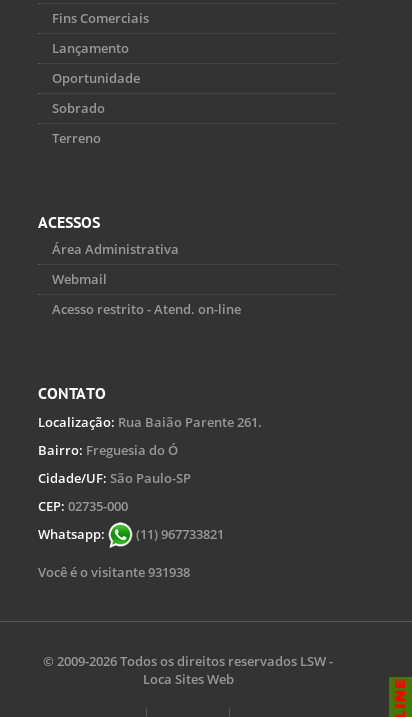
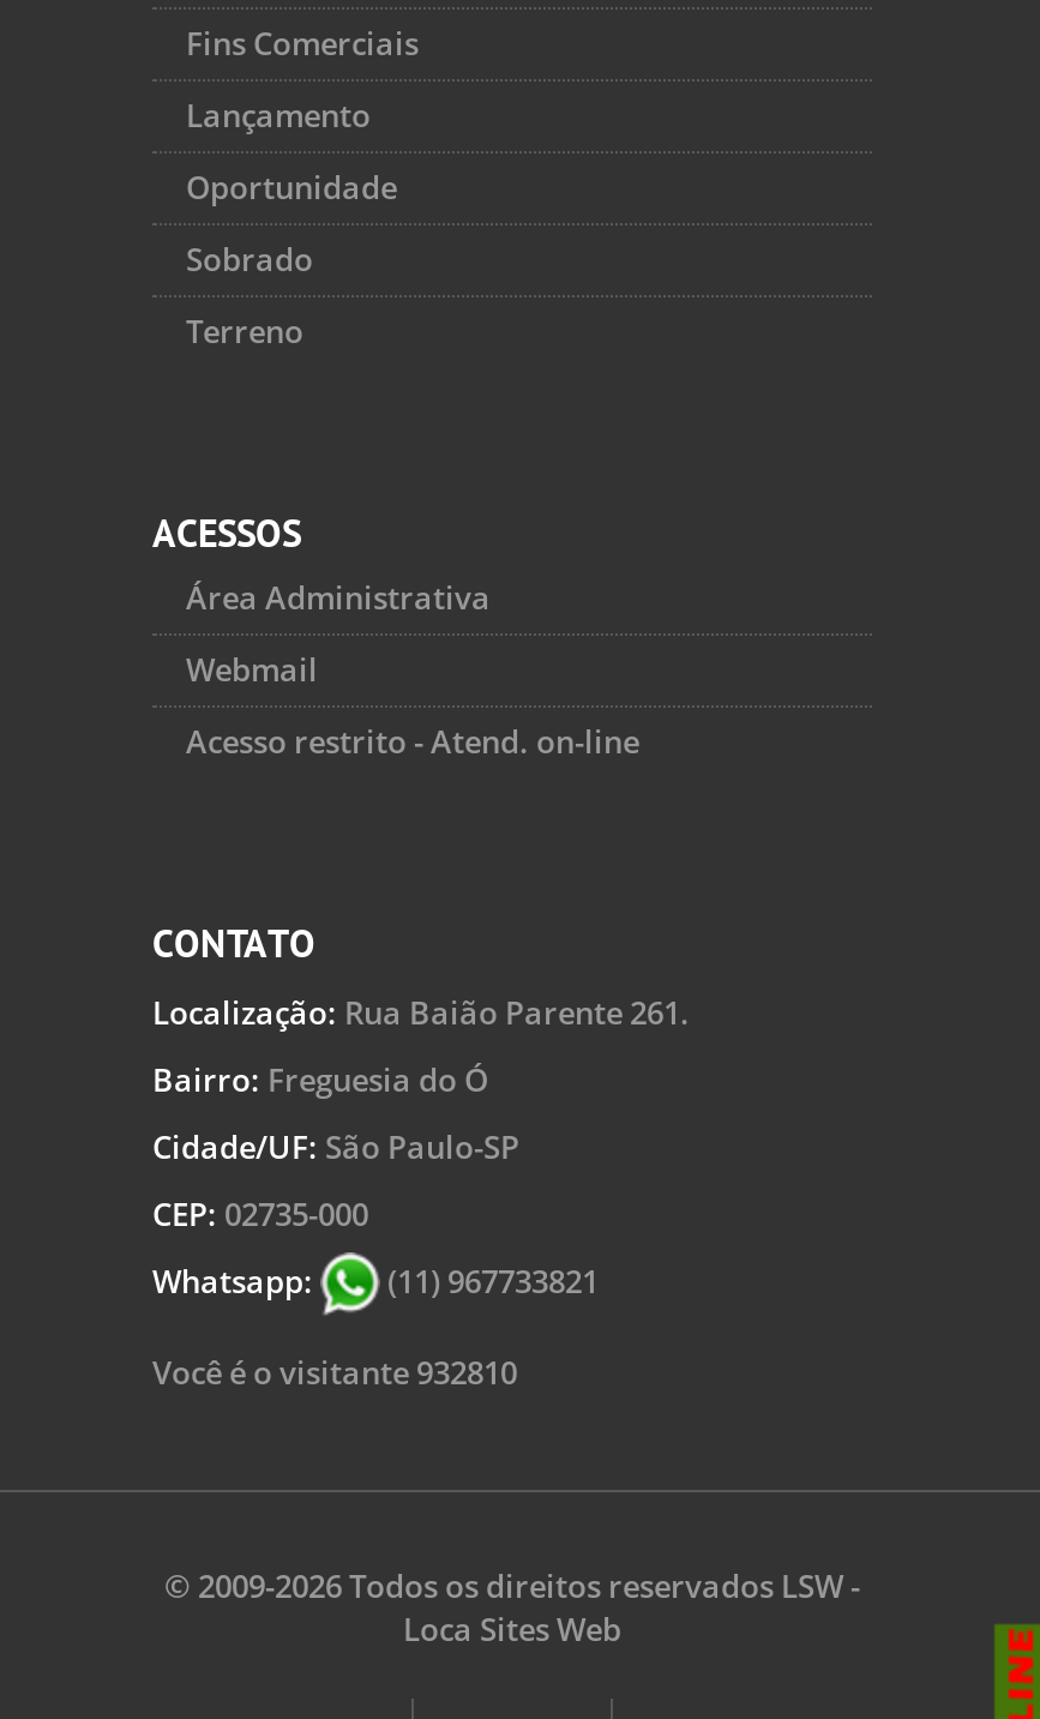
[38,563,190,581] Você é o visitante 931938 -> [152,1351,517,1394] Você é o visitante 932810

